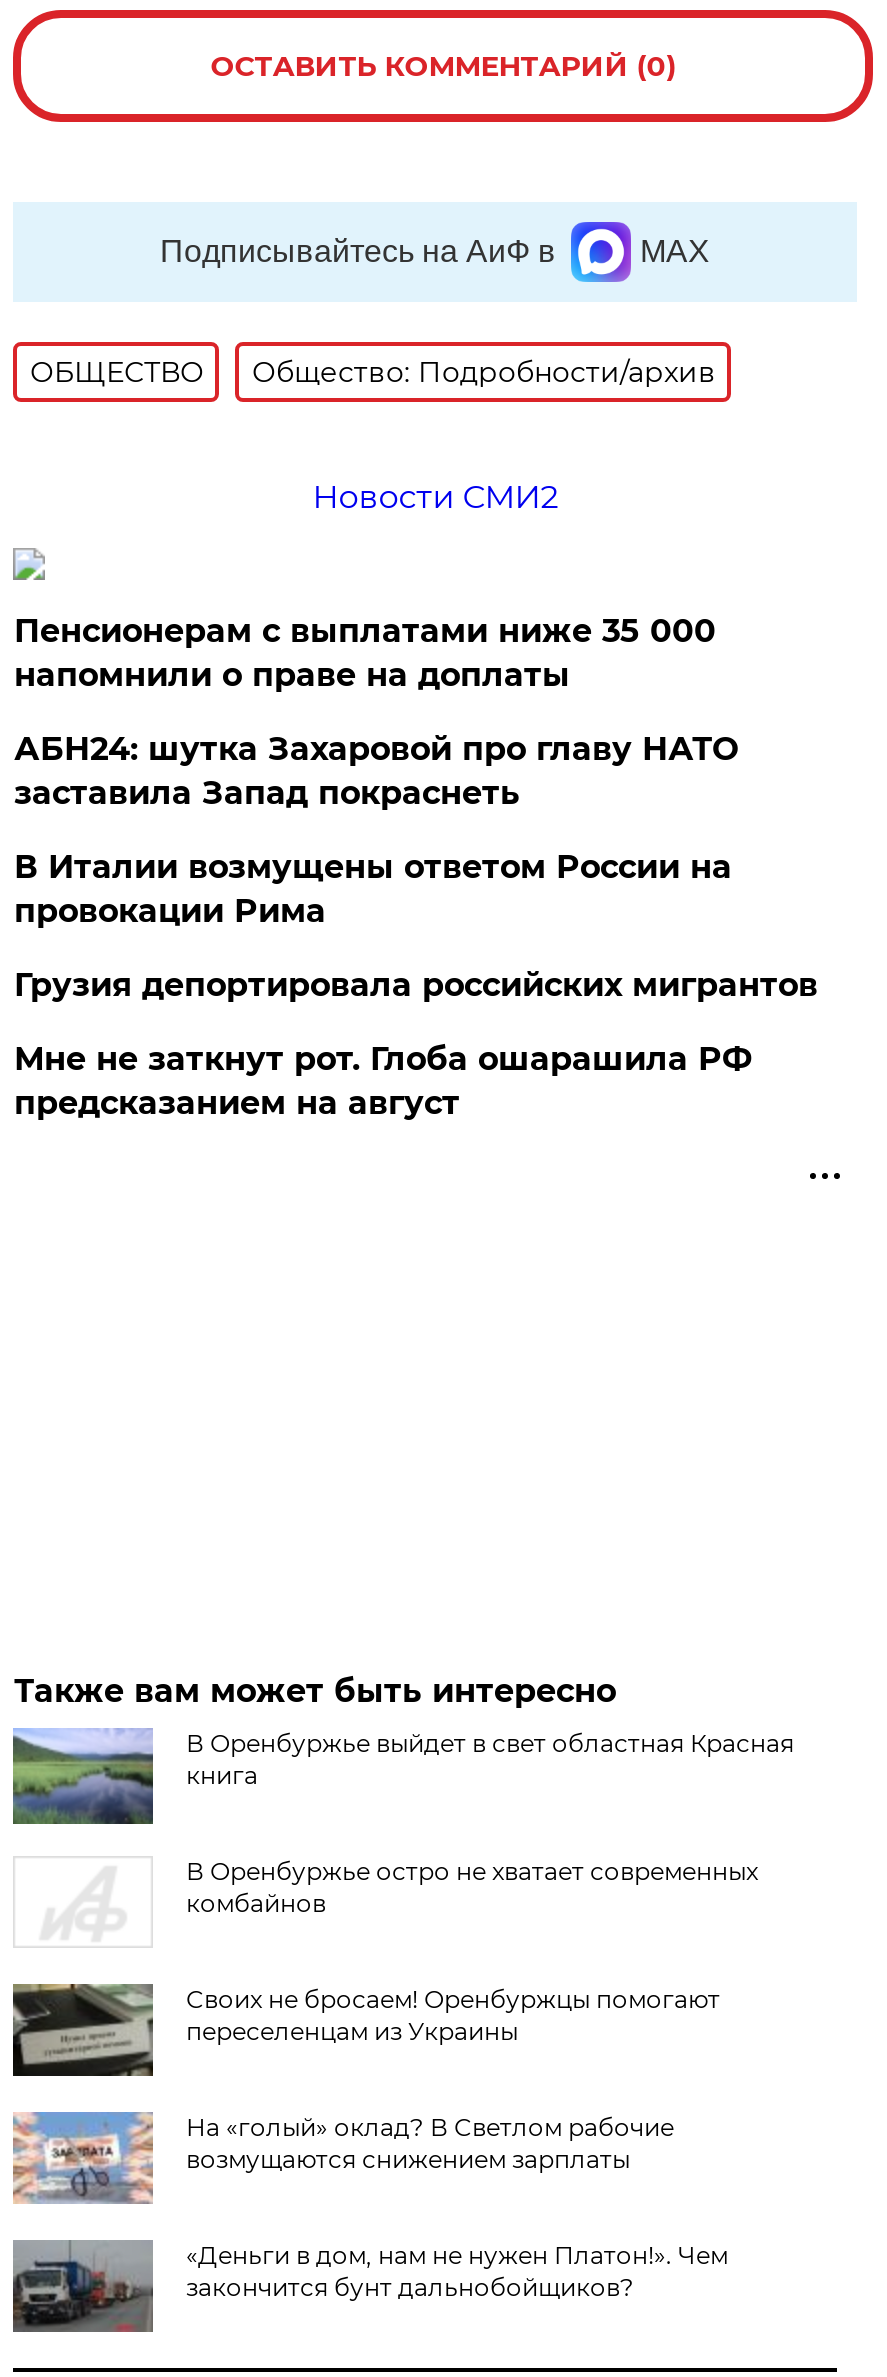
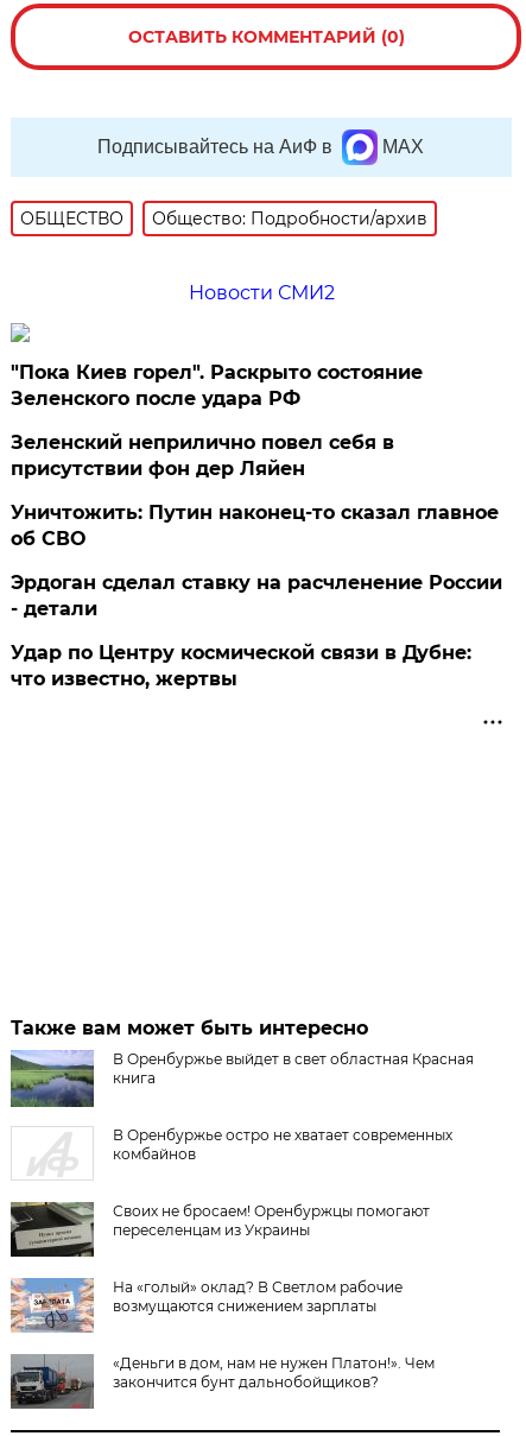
[14,612,716,694] Пенсионерам с выплатами ниже 35 000 | напомнили о праве на доплаты -> [11,361,423,410] "Пока Киев горел". Раскрыто состояние | Зеленского после удара РФ
[14,730,738,812] АБН24: шутка Захаровой про главу НАТО | заставила Запад покраснеть -> [11,431,395,480] Зеленский неприлично повел cебя в | присутствии фон дер Ляйен
[14,848,732,930] В Италии возмущены ответом России на | провокации Рима -> [11,501,499,550] Уничтожить: Путин наконец-то сказал главное | об СВО
[14,966,818,1004] Грузия депортировала российских мигрантов -> [11,571,503,620] Эрдоган сделал ставку на расчленение России | - детали
[14,1040,752,1122] Мне не заткнут рот. Глоба ошарашила РФ | предсказанием на август -> [11,641,472,690] Удар по Центру космической связи в Дубне: | что известно, жертвы

